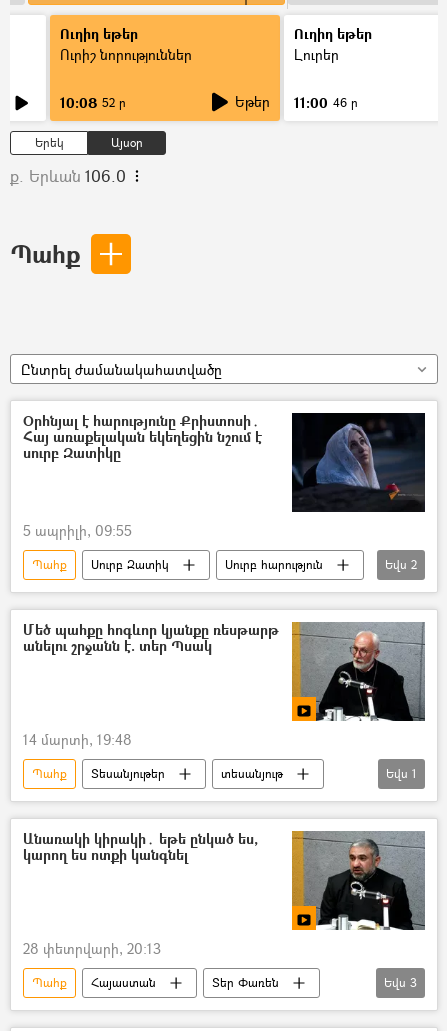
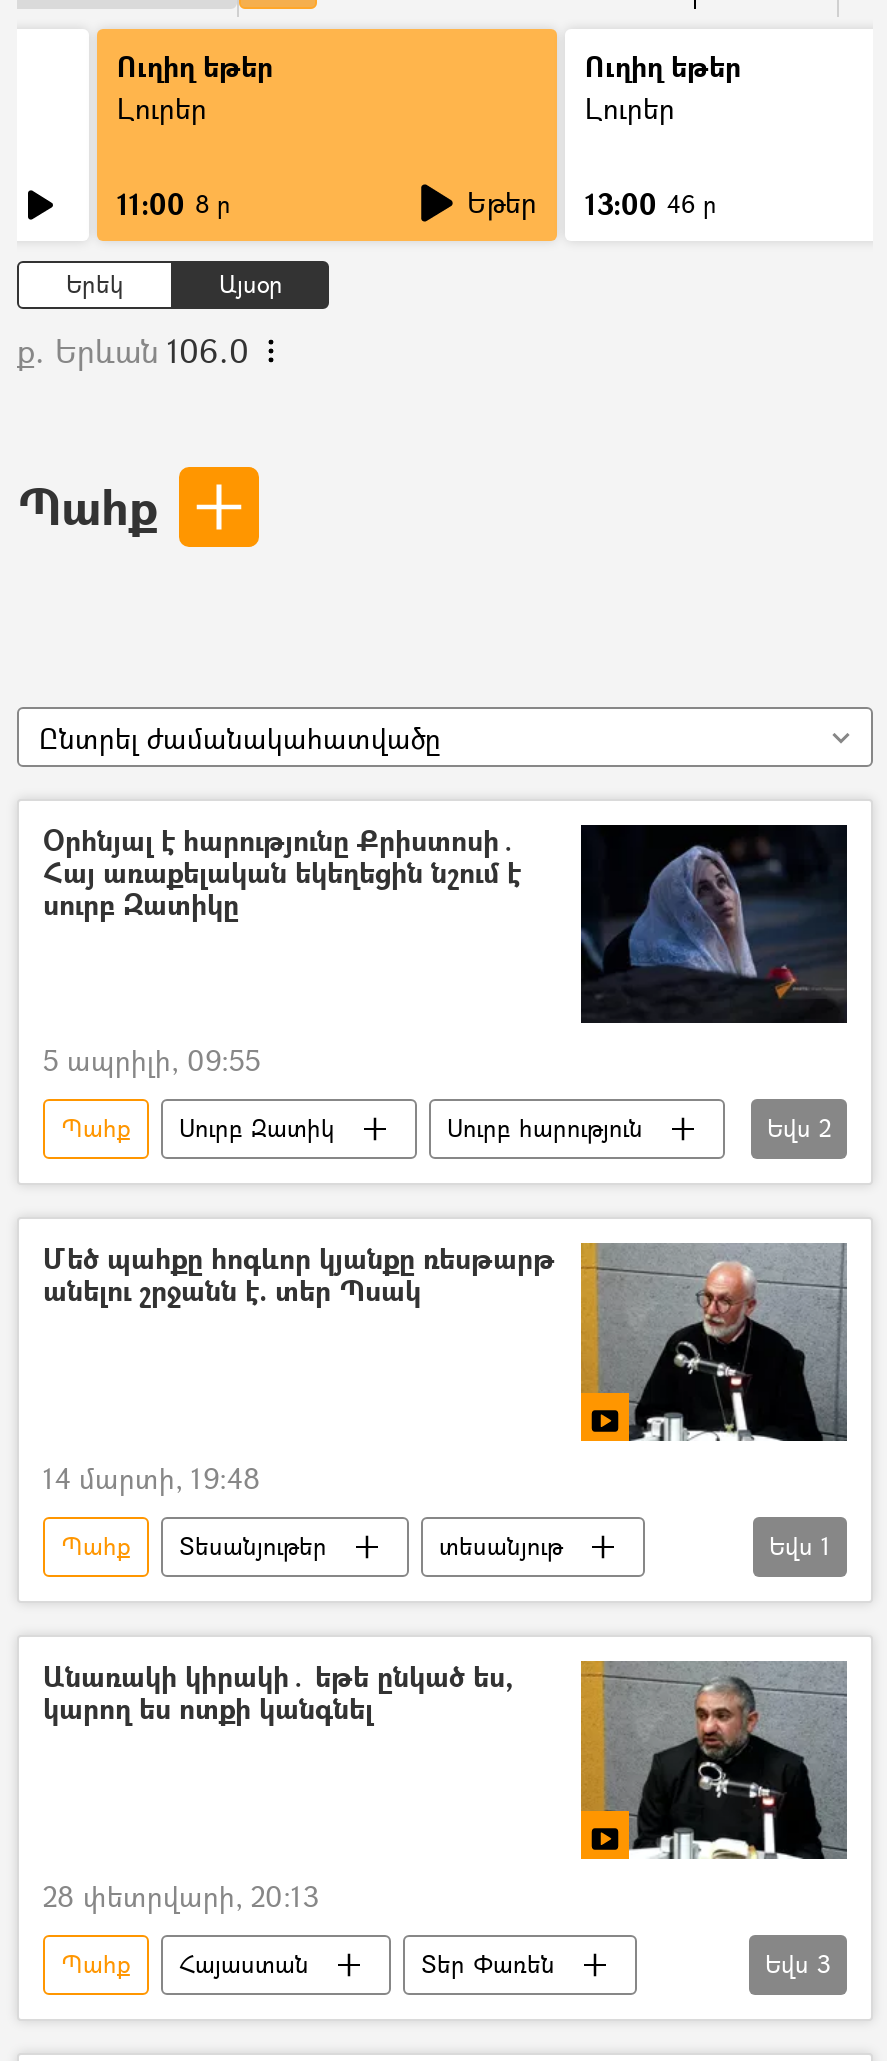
[60,45,192,64] Ուրիշ նորություններ -> [117,89,207,127] Լուրեր
[60,93,126,112] 10:08 52 ր -> [117,185,231,223] 11:00 8 ր
[235,92,358,112] Եթեր 11:00 46 ր -> [467,183,717,223] Եթեր 13:00 46 ր

